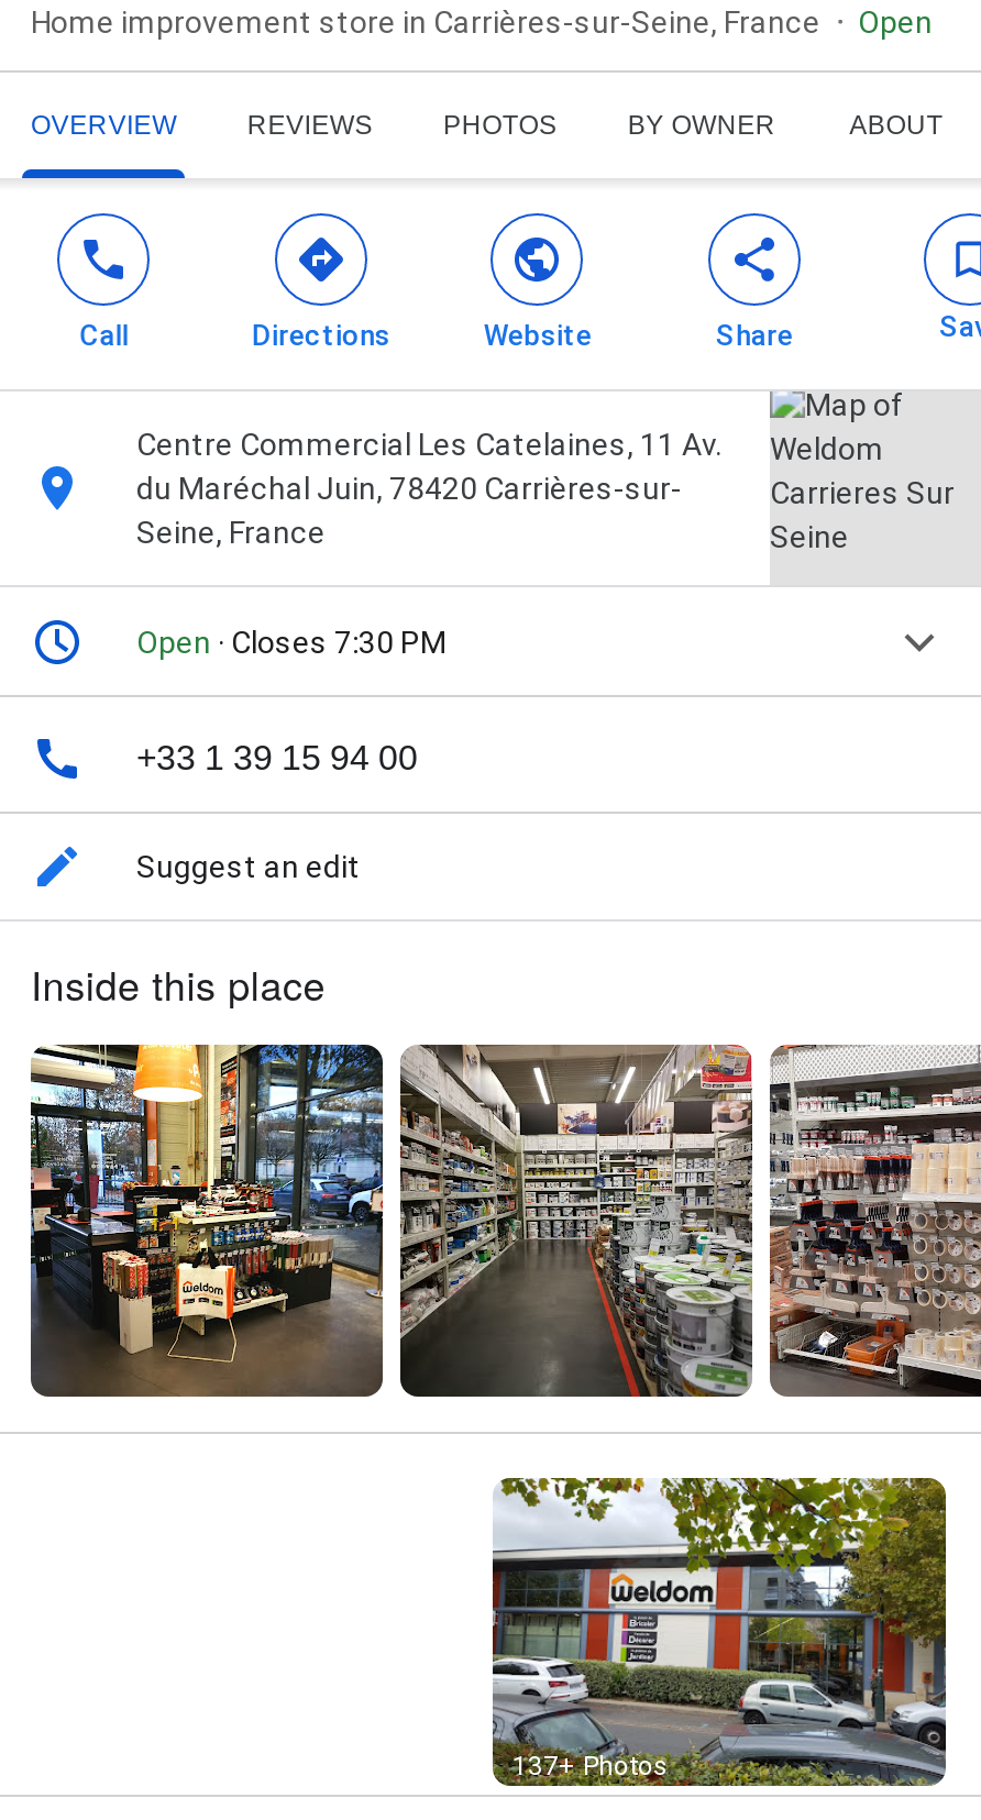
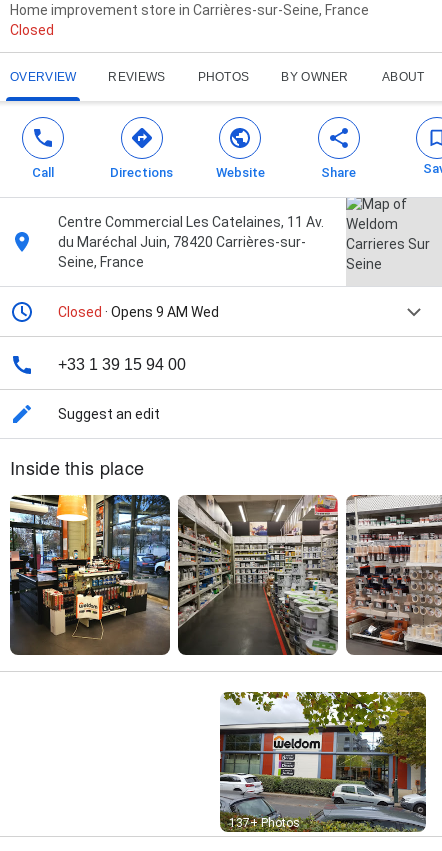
[858,5,933,40] Open -> [10,22,54,38] Closed
[136,625,447,660] Open · Closes 7:30 PM -> [58,304,219,320] Closed · Opens 9 AM Wed

